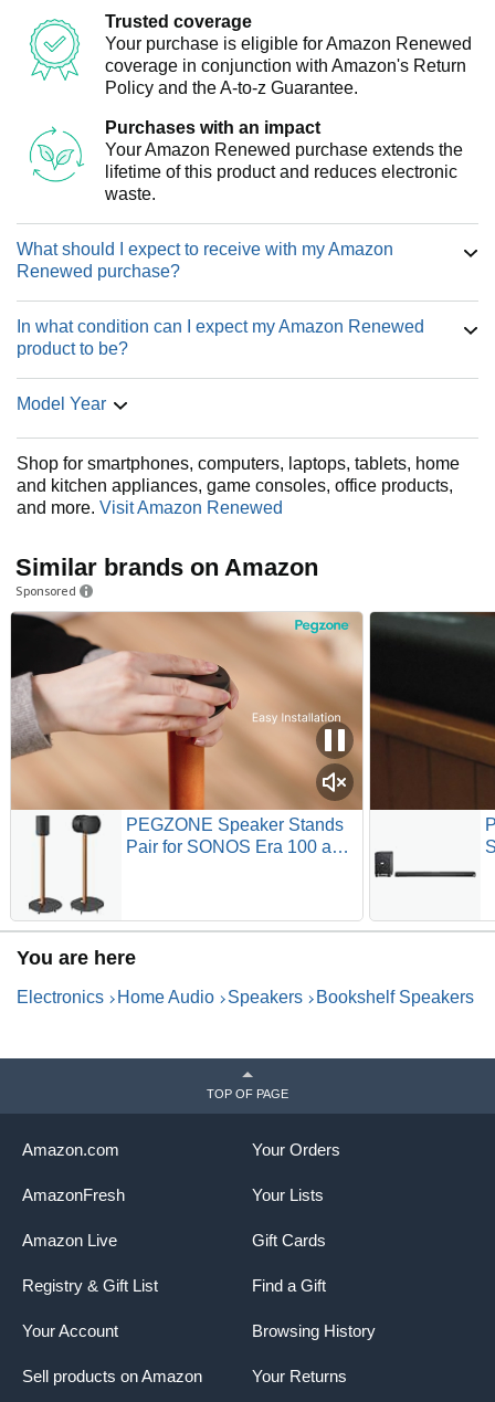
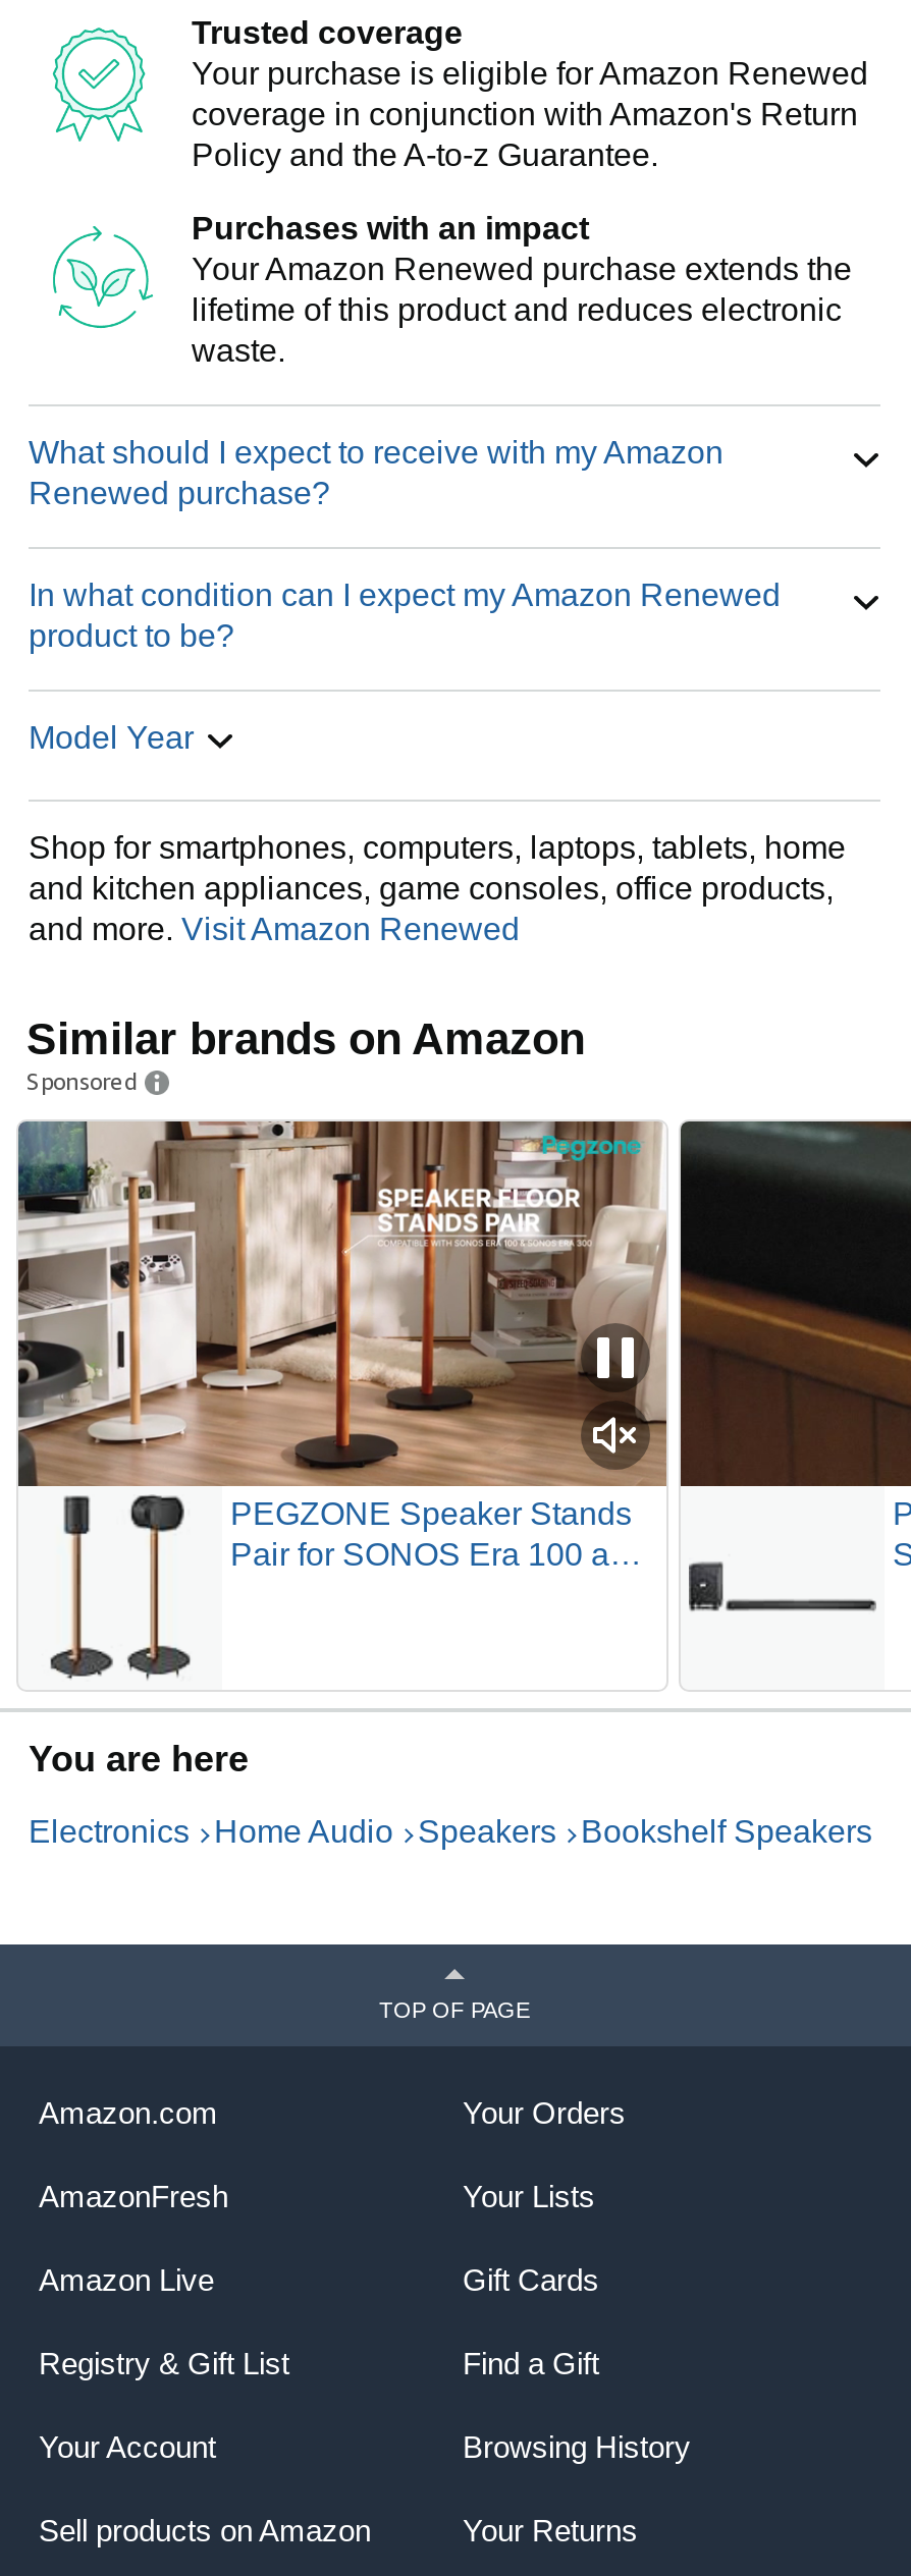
[10,611,364,811] [image] -> [16,1119,666,1488] [image]

